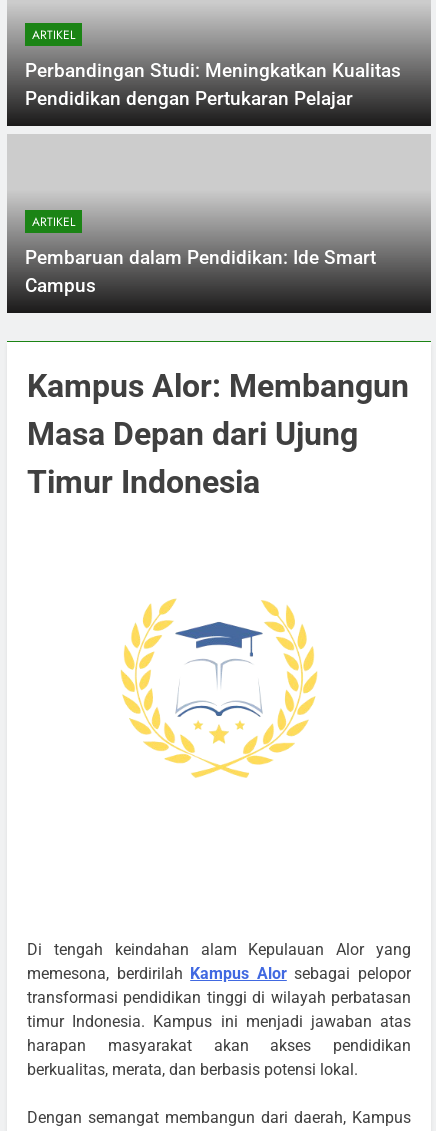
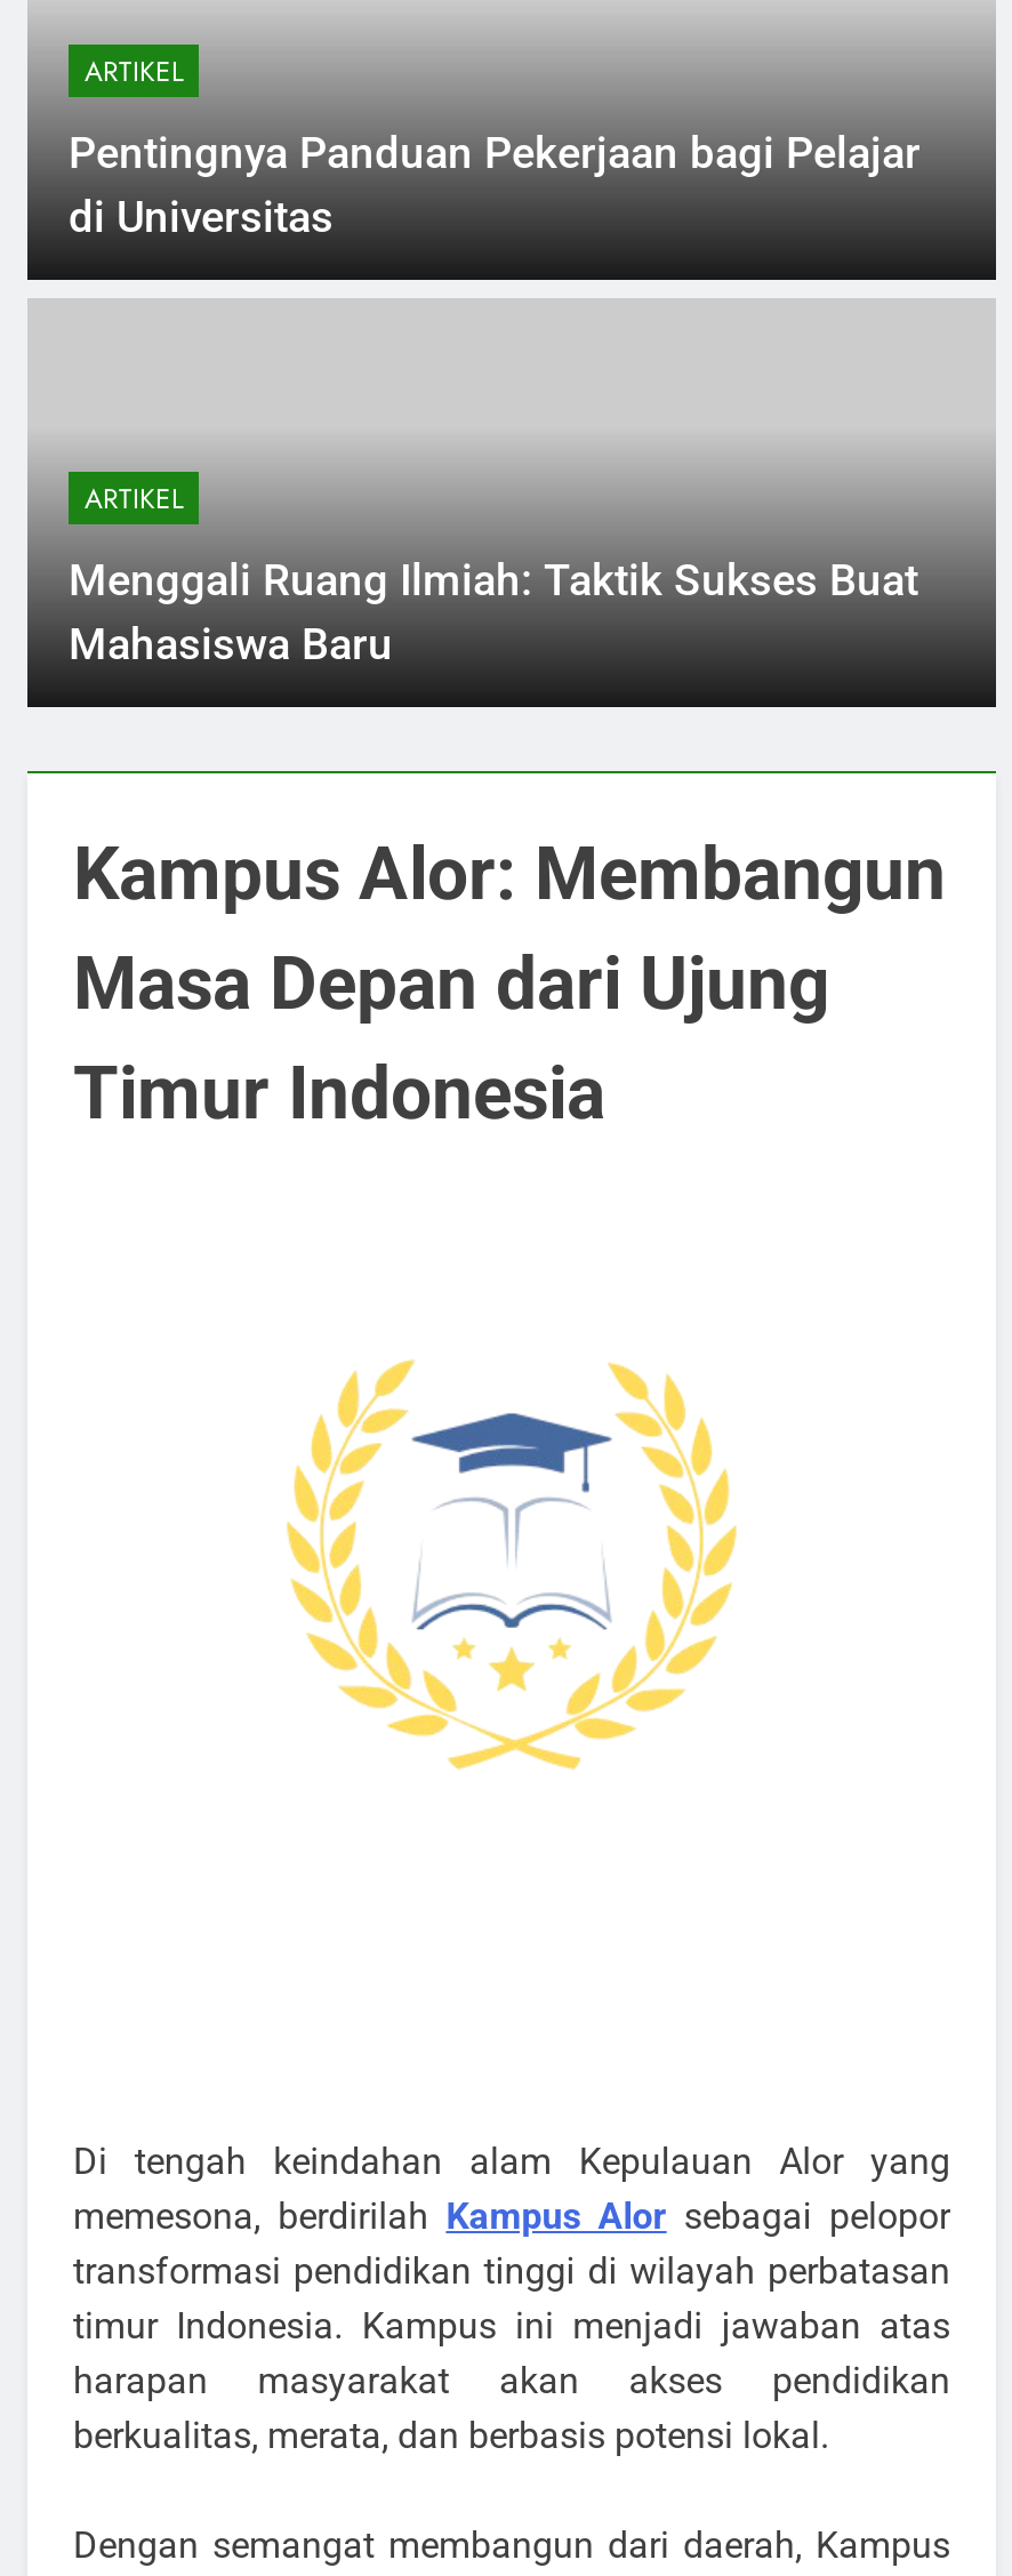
[25,59,401,110] Perbandingan Studi: Meningkatkan Kualitas | Pendidikan dengan Pertukaran Pelajar -> [69,126,921,242] Pentingnya Panduan Pekerjaan bagi Pelajar | di Universitas
[25,246,376,297] Pembaruan dalam Pendidikan: Ide Smart | Campus -> [69,554,918,671] Menggali Ruang Ilmiah: Taktik Sukses Buat | Mahasiswa Baru

